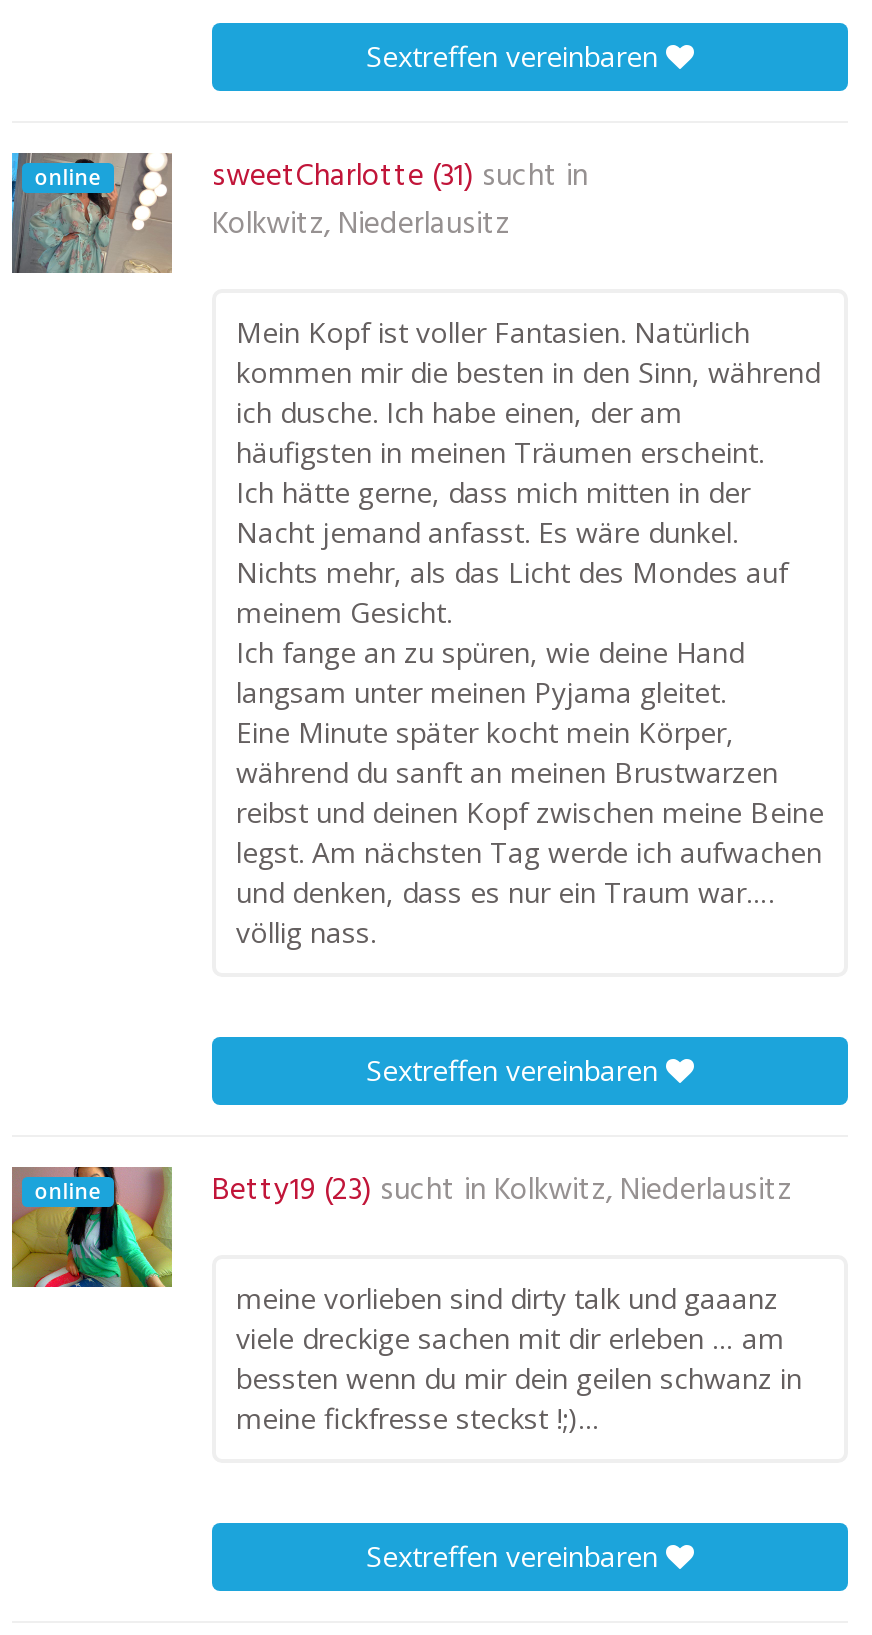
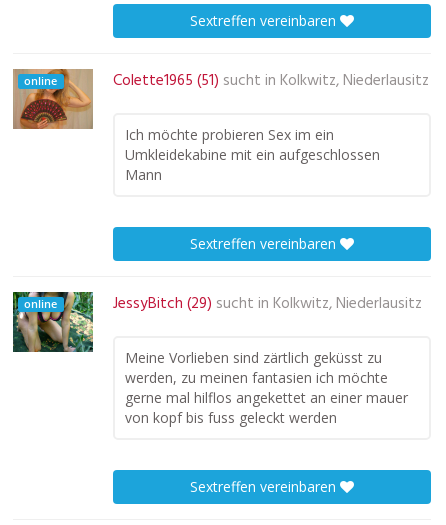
[10,151,588,275] [image] | sweetCharlotte (31) sucht in | Kolkwitz, Niederlausitz -> [12,68,429,130] [image] | Colette1965 (51) sucht in Kolkwitz, Niederlausitz
[236,312,824,950] Mein Kopf ist voller Fantasien. Natürlich | kommen mir die besten in den Sinn, während | ich dusche. Ich habe einen, der am | häufigsten in meinen Träumen erscheint. | Ich hätte gerne, dass mich mitten in der | Nacht jemand anfasst. Es wäre dunkel. | Nichts mehr, als das Licht des Mondes auf | meinem Gesicht. | Ich fange an zu spüren, wie deine Hand | langsam unter meinen Pyjama gleitet. | Eine Minute später kocht mein Körper, | während du sanft an meinen Brustwarzen | reibst und deinen Kopf zwischen meine Beine | legst. Am nächsten Tag werde ich aufwachen | und denken, dass es nur ein Traum war…. | völlig nass. -> [125,124,380,183] Ich möchte probieren Sex im ein | Umkleidekabine mit ein aufgeschlossen | Mann
[10,1165,792,1289] [image] | Betty19 (23) sucht in Kolkwitz, Niederlausitz -> [12,291,422,353] [image] | JessyBitch (29) sucht in Kolkwitz, Niederlausitz
[236,1278,802,1436] meine vorlieben sind dirty talk und gaaanz | viele dreckige sachen mit dir erleben … am | bessten wenn du mir dein geilen schwanz in | meine fickfresse steckst !;)… -> [125,347,408,426] Meine Vorlieben sind zärtlich geküsst zu | werden, zu meinen fantasien ich möchte | gerne mal hilflos angekettet an einer mauer | von kopf bis fuss geleckt werden

